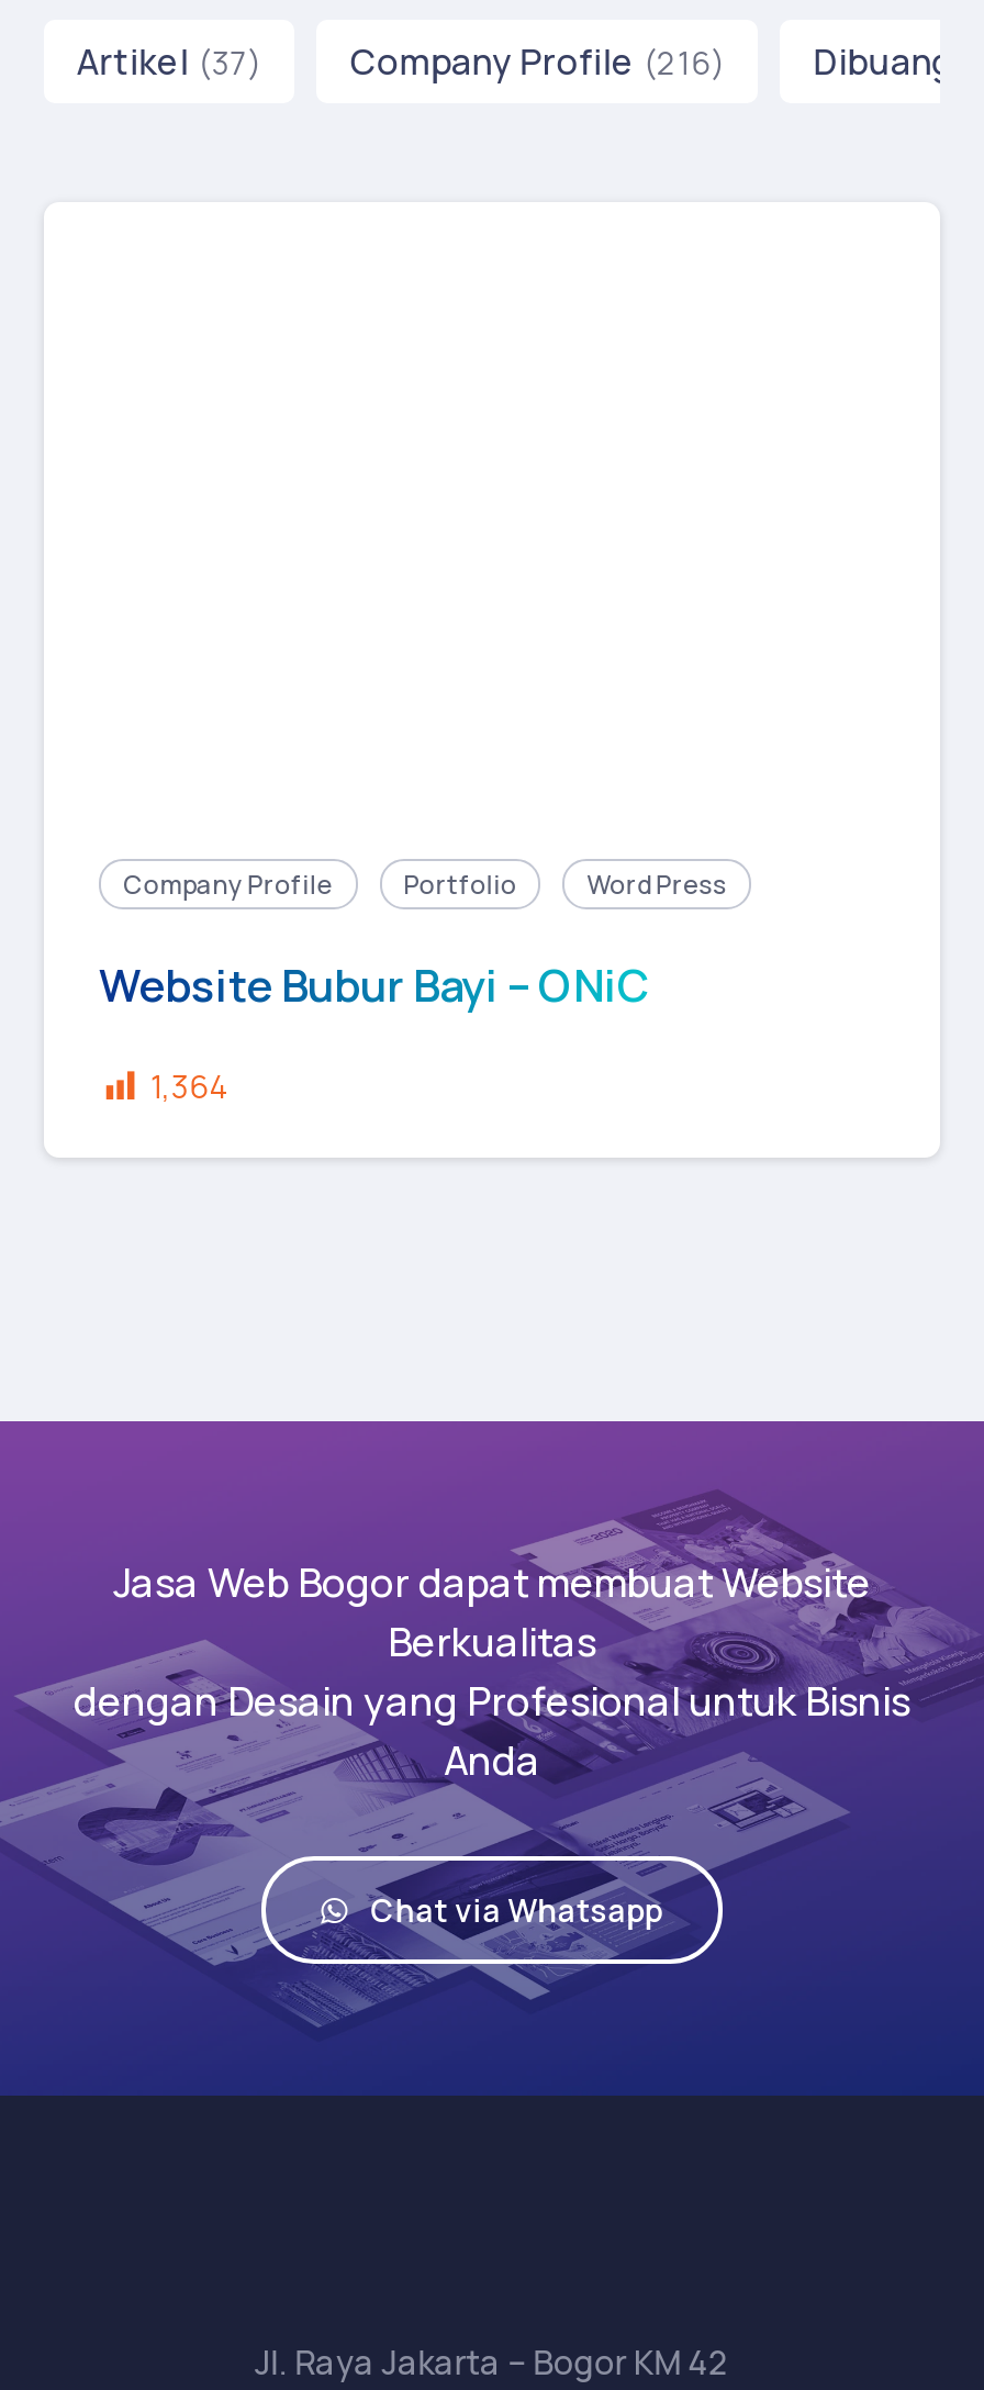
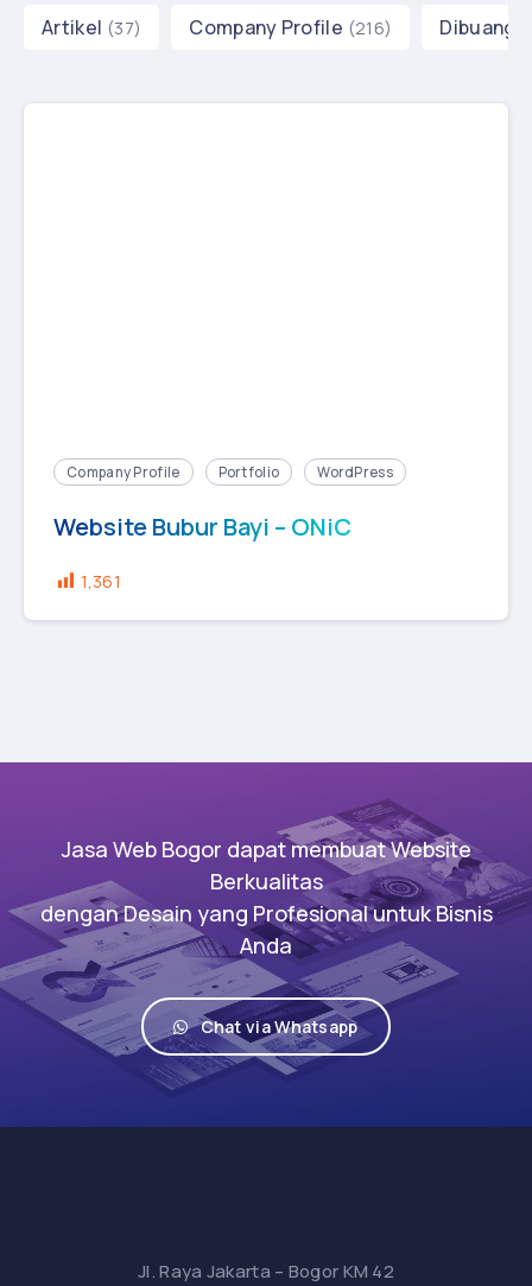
[150,1065,230,1107] 1,364 -> [81,570,121,593] 1,361

